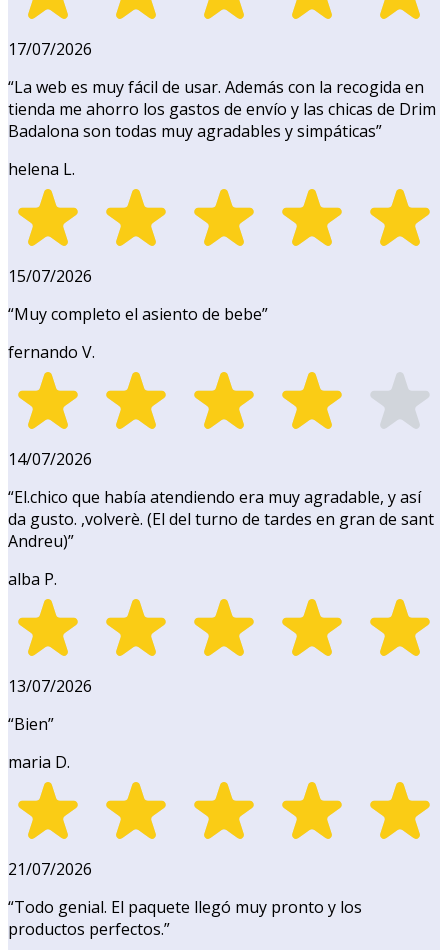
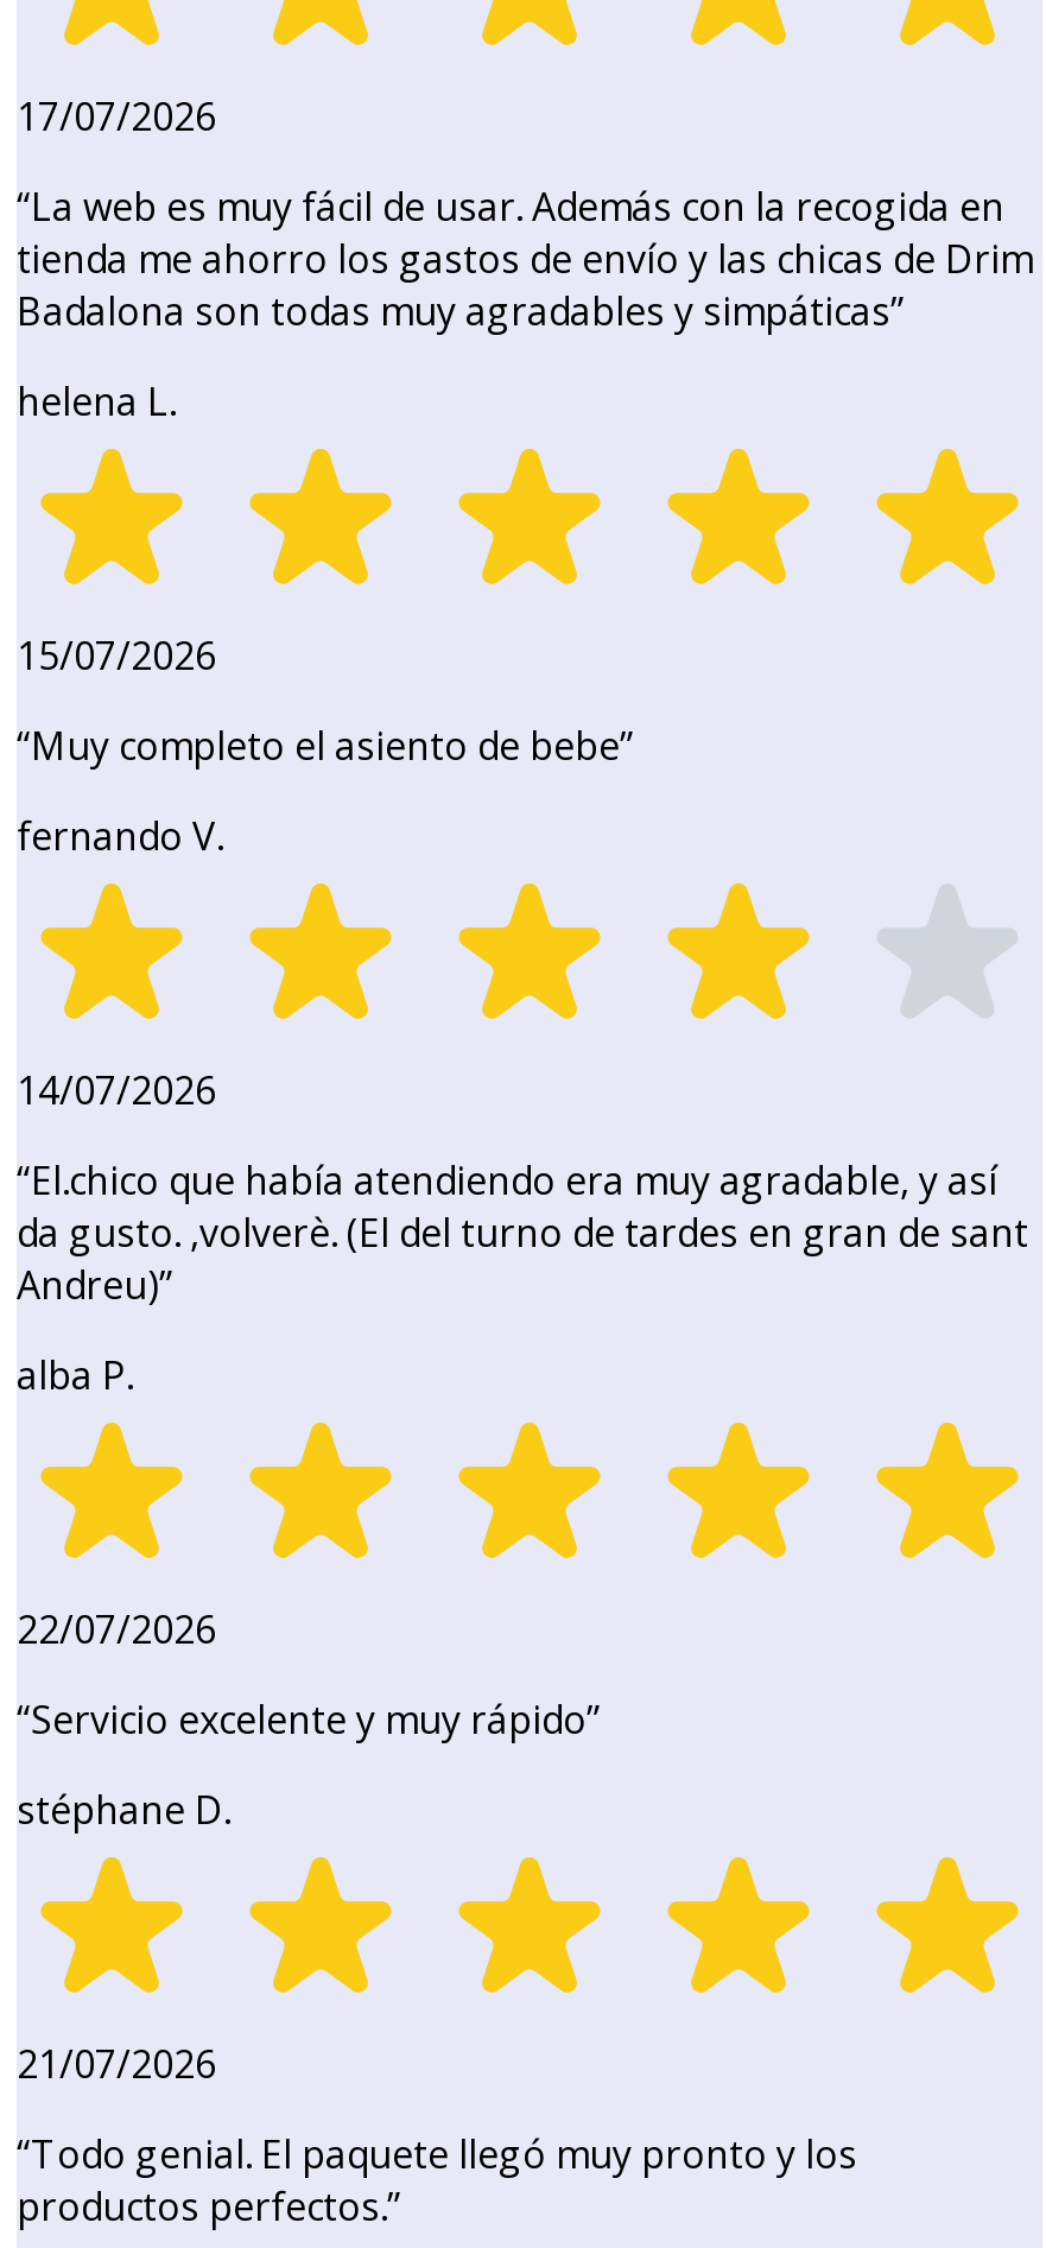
[8,675,92,697] 13/07/2026 -> [17,1603,216,1655] 22/07/2026
[8,713,54,735] “Bien” -> [17,1693,601,1746] “Servicio excelente y muy rápido”
[8,751,70,773] maria D. -> [17,1784,230,1836] stéphane D.

